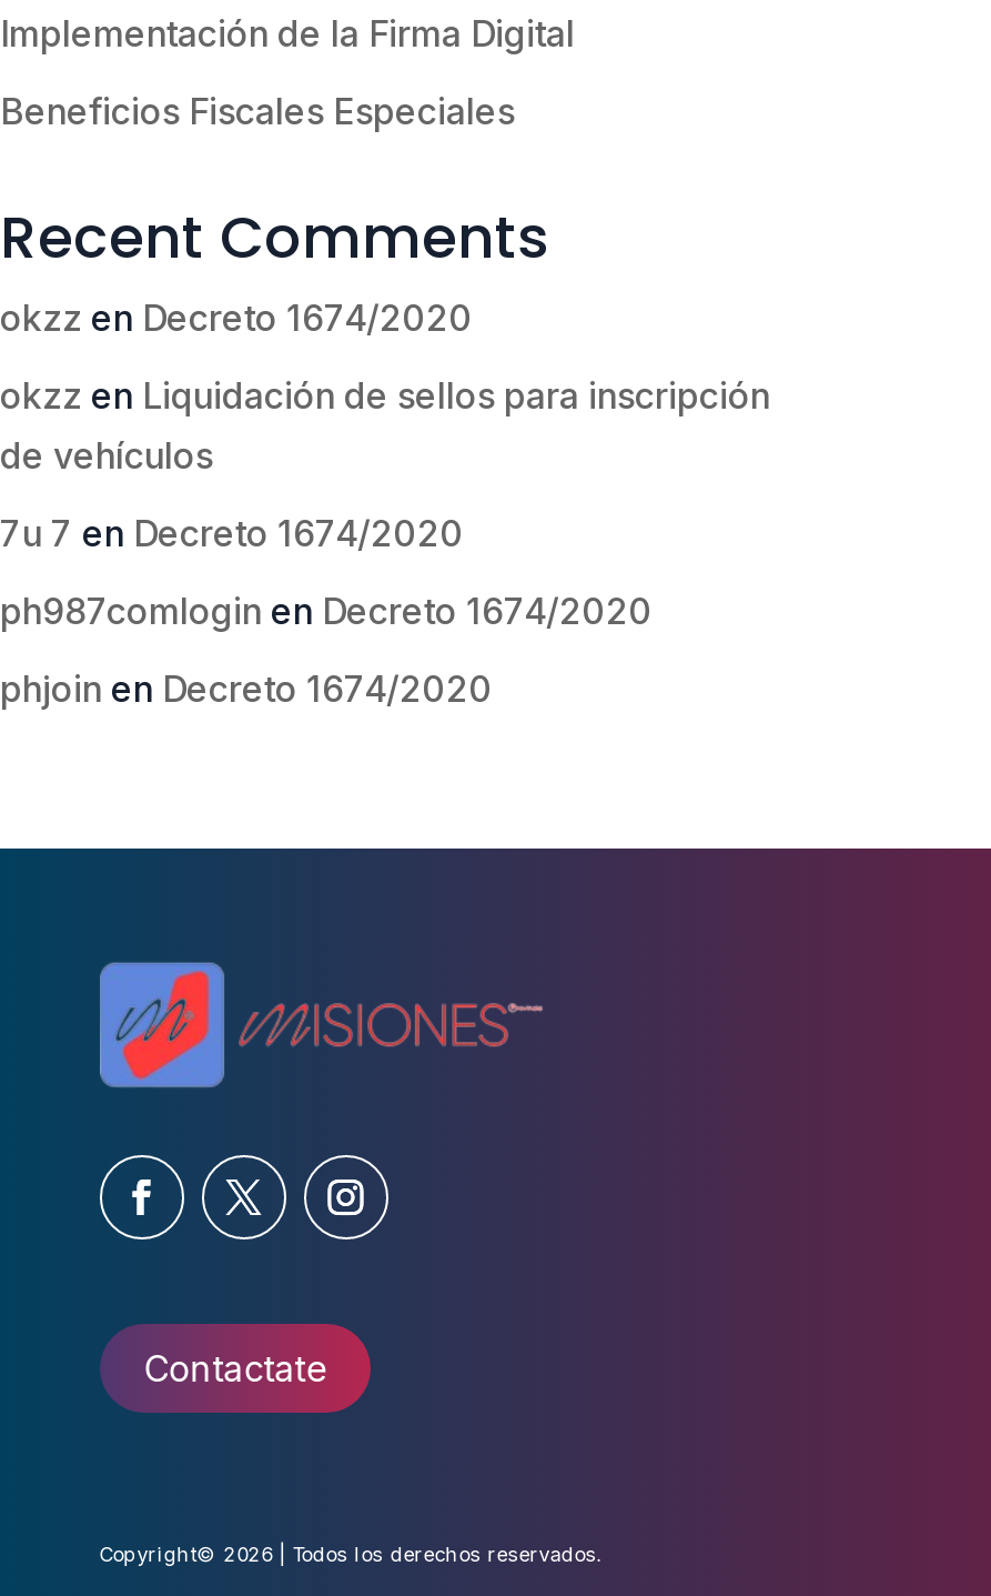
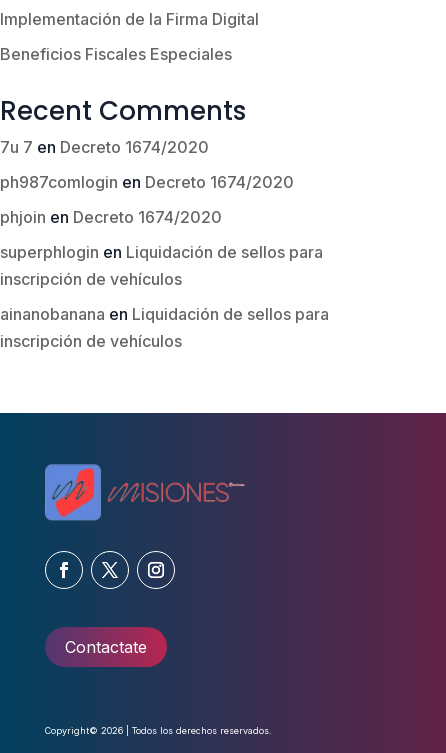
[0,296,770,478] okzz en Decreto 1674/2020 | okzz en Liquidación de sellos para inscripción | de vehículos -> none
moved [0,512,653,711] -> [0,137,294,227]: 7u 7 en Decreto 1674/2020 | ph987comlogin en Decreto 1674/2020 | phjoin en Decreto 1674/2020
none -> [0,242,329,351] superphlogin en Liquidación de sellos para | inscripción de vehículos | ainanobanana en Liquidación de sellos para | inscripción de vehículos

